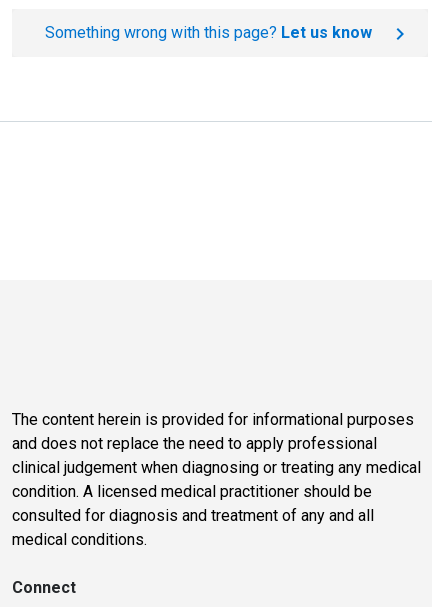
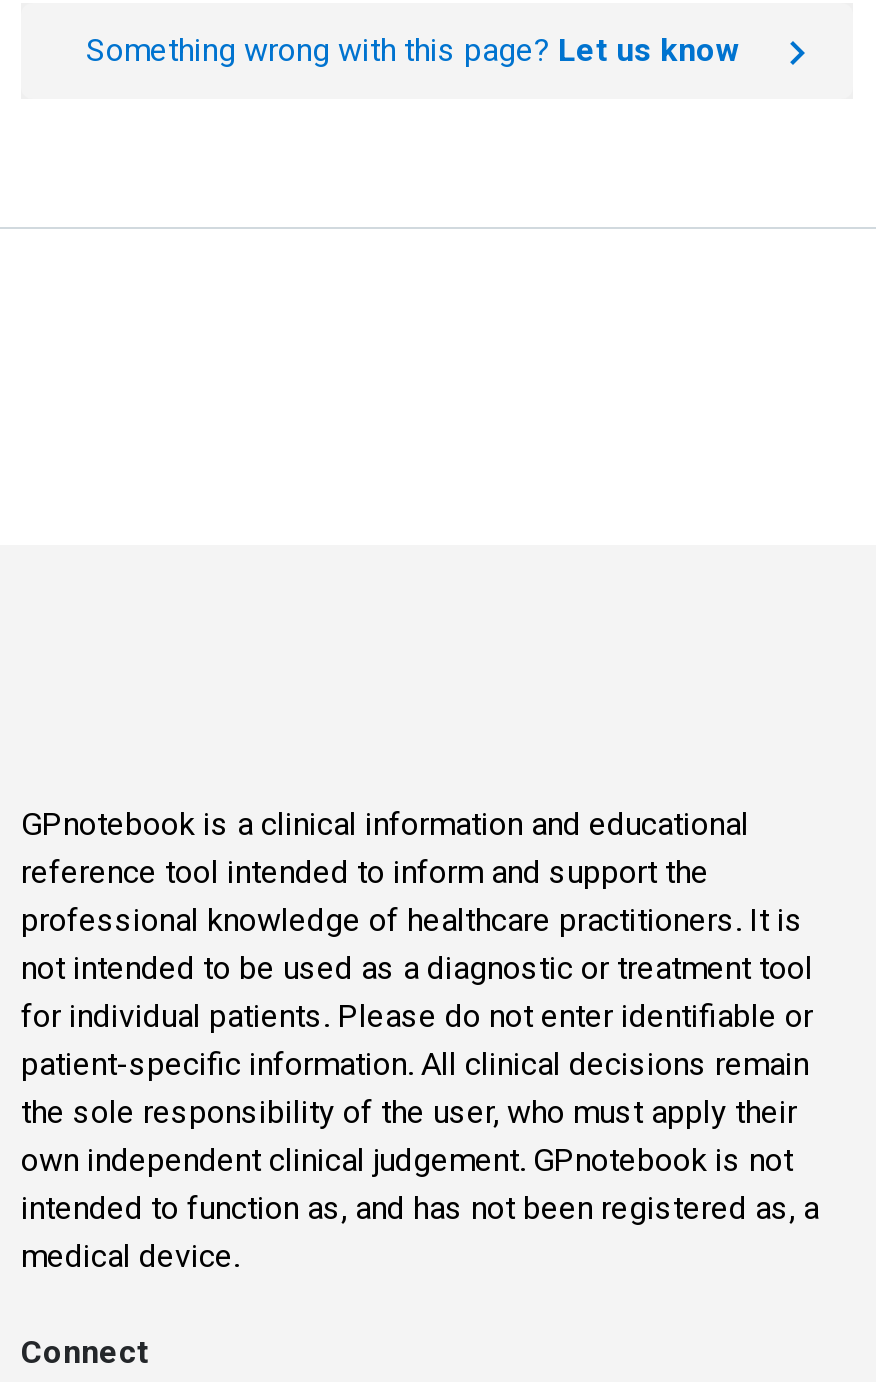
[12,410,421,549] The content herein is provided for informational purposes | and does not replace the need to apply professional | clinical judgement when diagnosing or treating any medical | condition. A licensed medical practitioner should be | consulted for diagnosis and treatment of any and all | medical conditions. -> [21,805,819,1275] GPnotebook is a clinical information and educational | reference tool intended to inform and support the | professional knowledge of healthcare practitioners. It is | not intended to be used as a diagnostic or treatment tool | for individual patients. Please do not enter identifiable or | patient-specific information. All clinical decisions remain | the sole responsibility of the user, who must apply their | own independent clinical judgement. GPnotebook is not | intended to function as, and has not been registered as, a | medical device.

